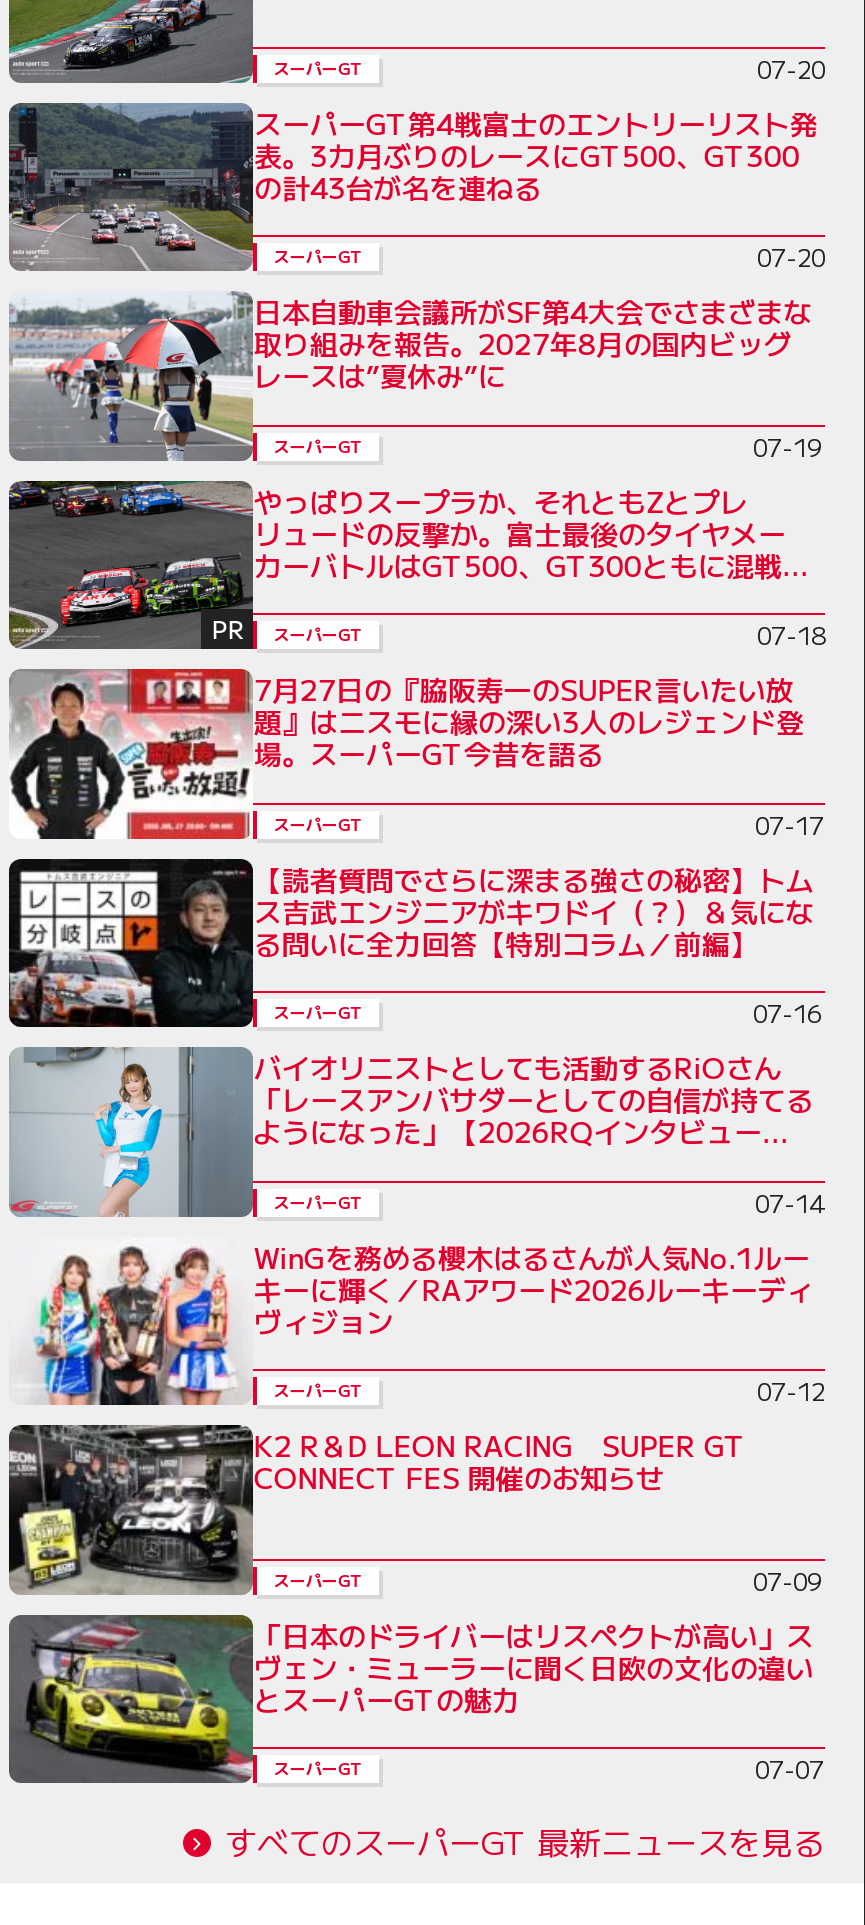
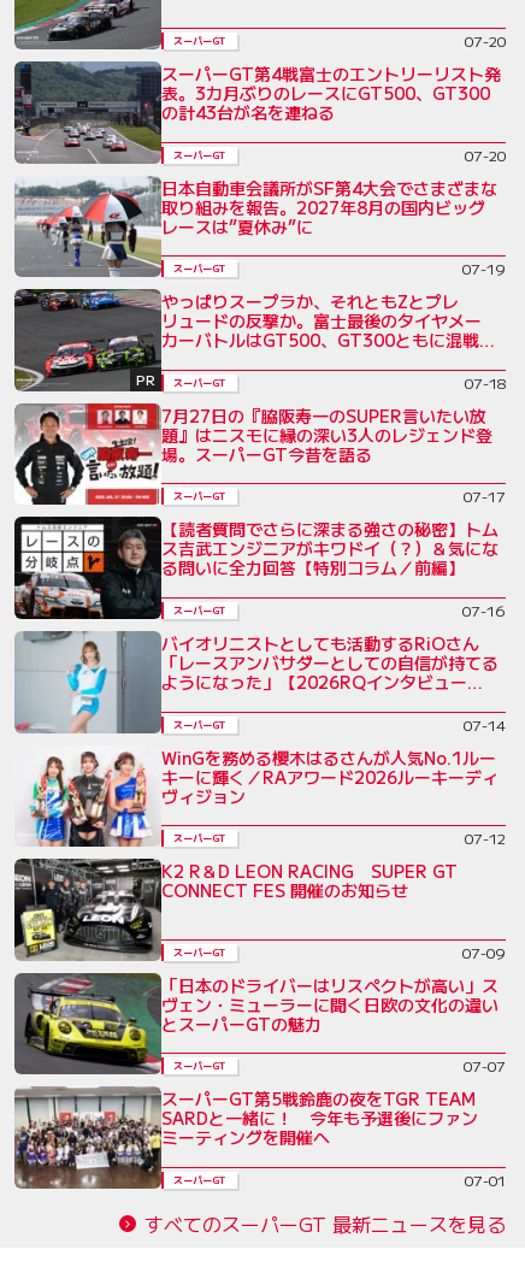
none -> [14,1086,506,1190] [image] | スーパーGT第5戦鈴鹿の夜をTGR TEAM | SARDと一緒に！ 今年も予選後にファン | ミーティングを開催へ | スーパーGT | 07-01

